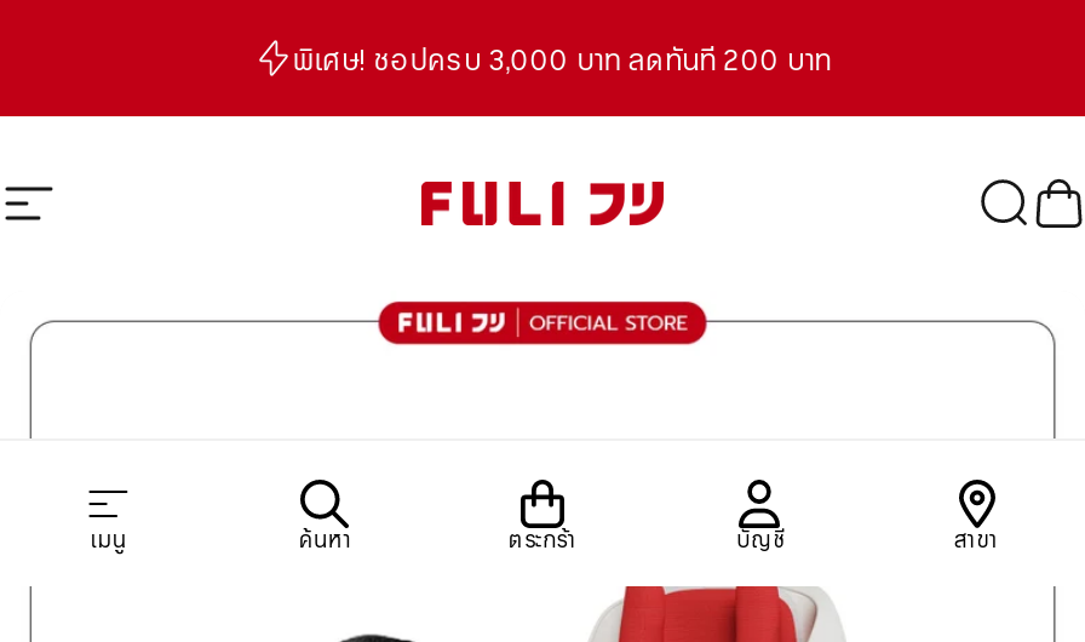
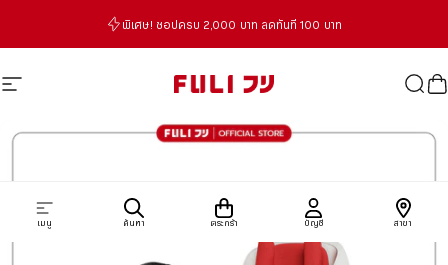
[292,35,831,79] พิเศษ! ชอปครบ 3,000 บาท ลดทันที 200 บาท -> [122,14,342,32] พิเศษ! ชอปครบ 2,000 บาท ลดทันที 100 บาท

